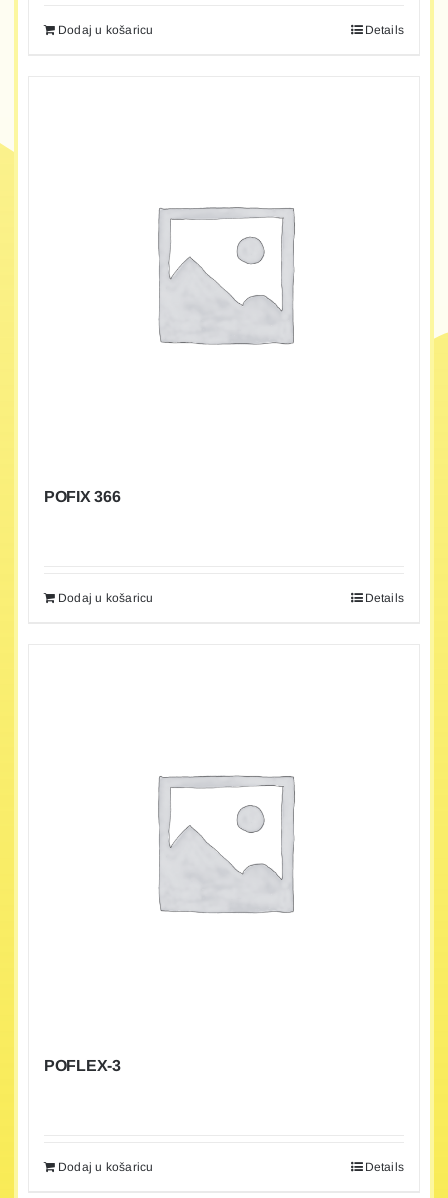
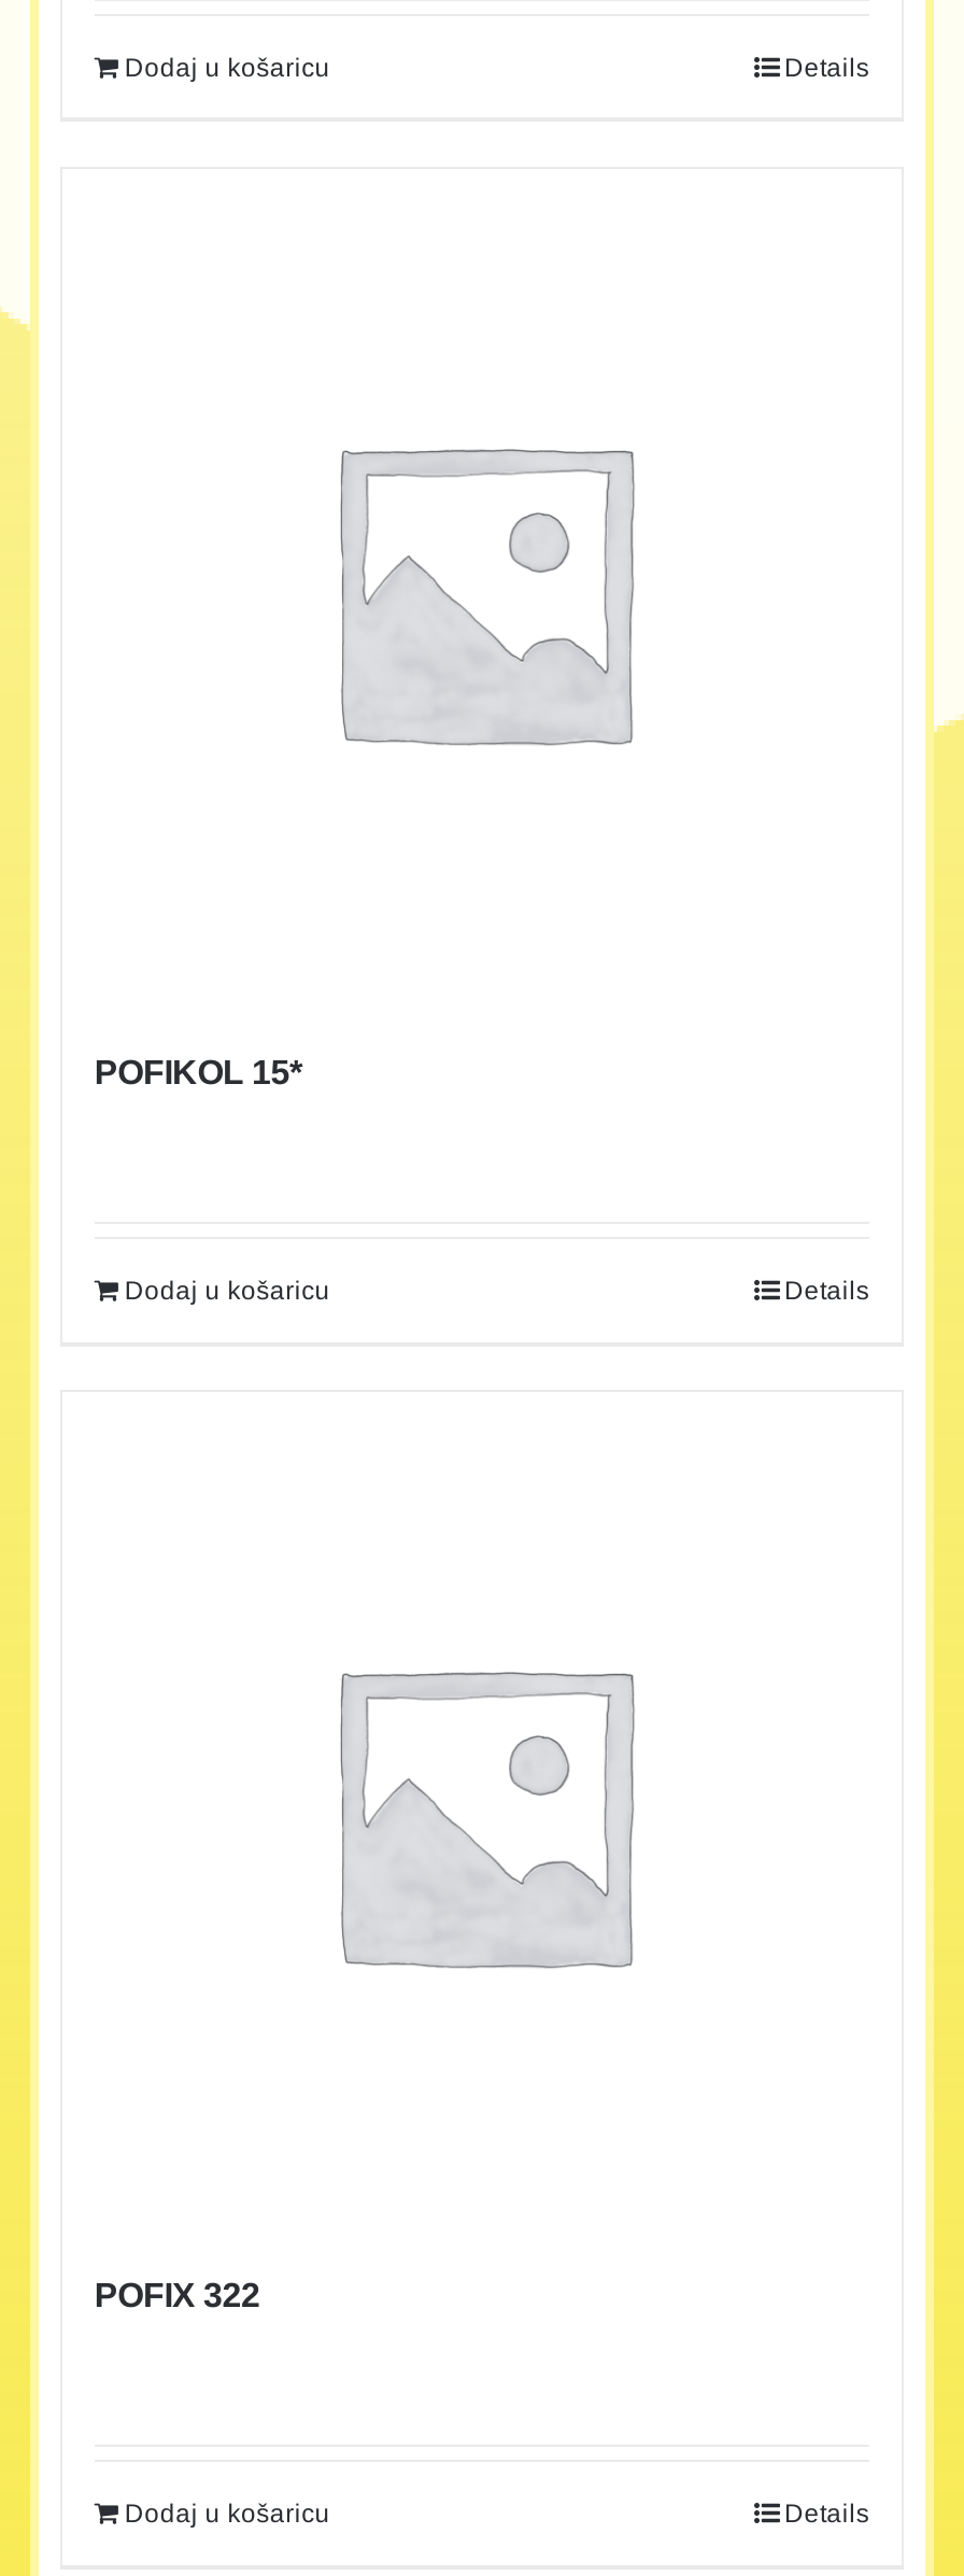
[44,488,121,505] POFIX 366 -> [94,1054,302,1090] POFIKOL 15*
[44,1057,121,1074] POFLEX-3 -> [94,2277,260,2314] POFIX 322

